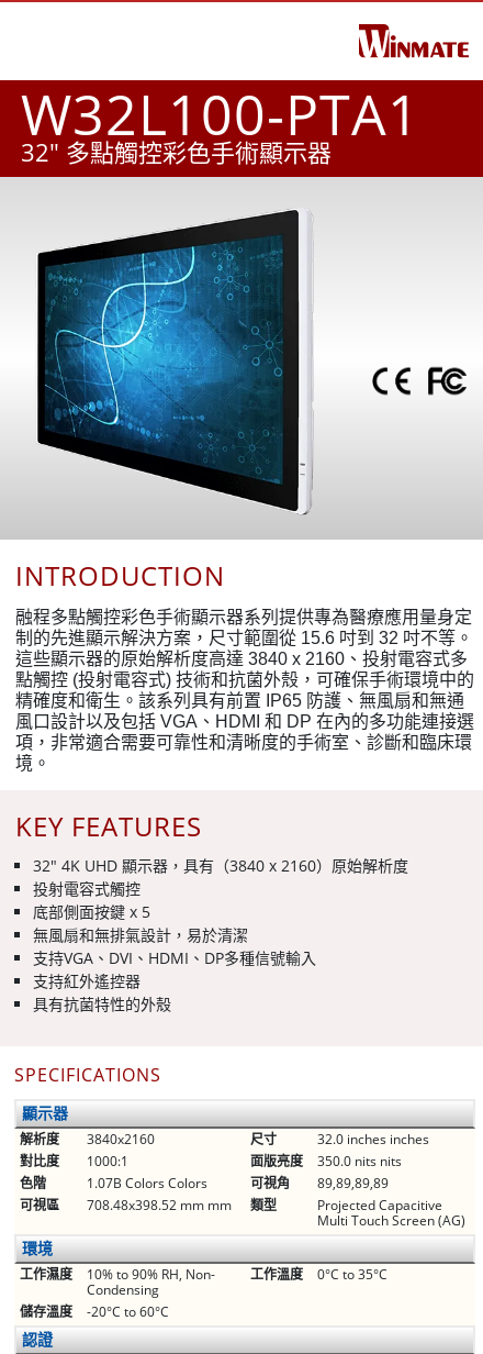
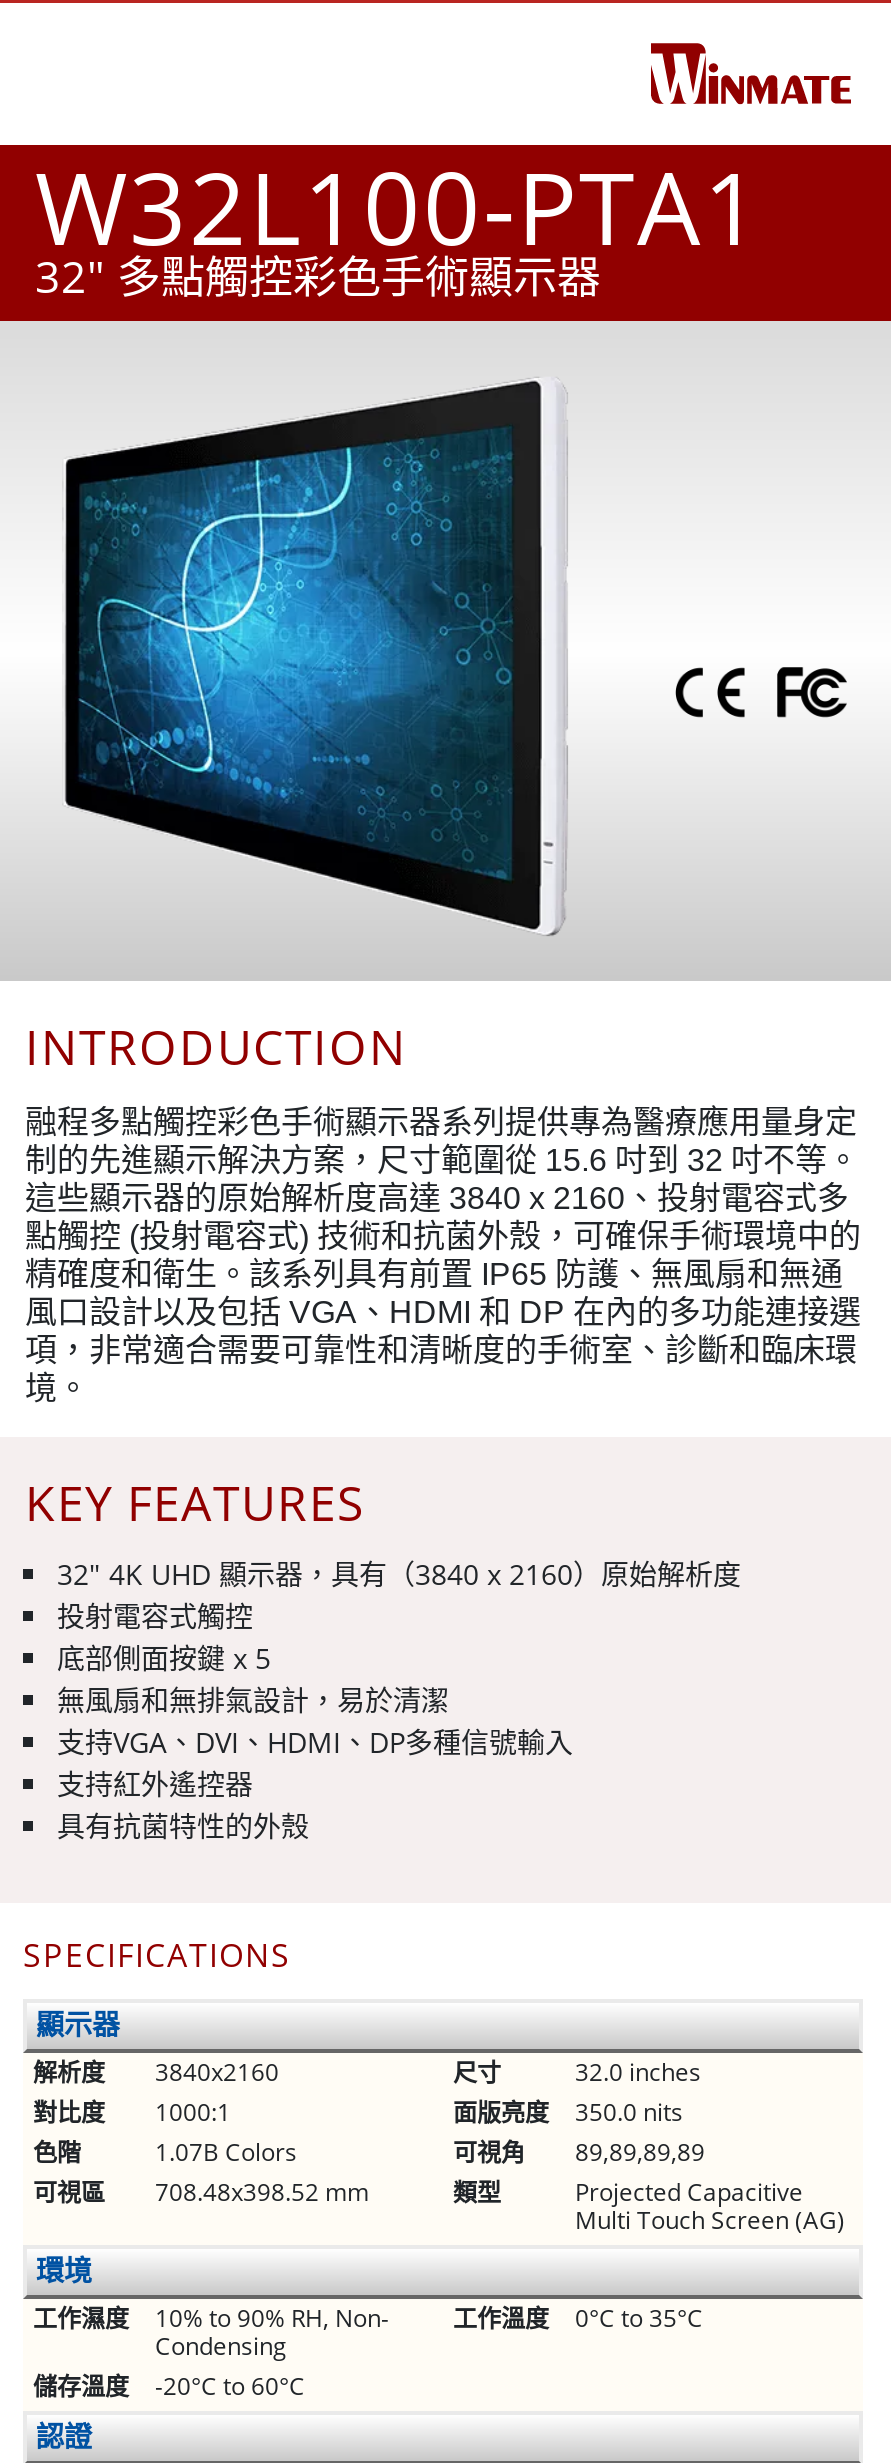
[317,1130,429,1148] 32.0 inches inches -> [575,2055,701,2089] 32.0 inches
[250,1152,402,1170] 面版亮度 350.0 nits nits -> [453,2095,683,2129] 面版亮度 350.0 nits
[87,1174,207,1192] 1.07B Colors Colors -> [155,2135,297,2169] 1.07B Colors
[87,1196,232,1214] 708.48x398.52 mm mm -> [155,2175,369,2209] 708.48x398.52 mm

